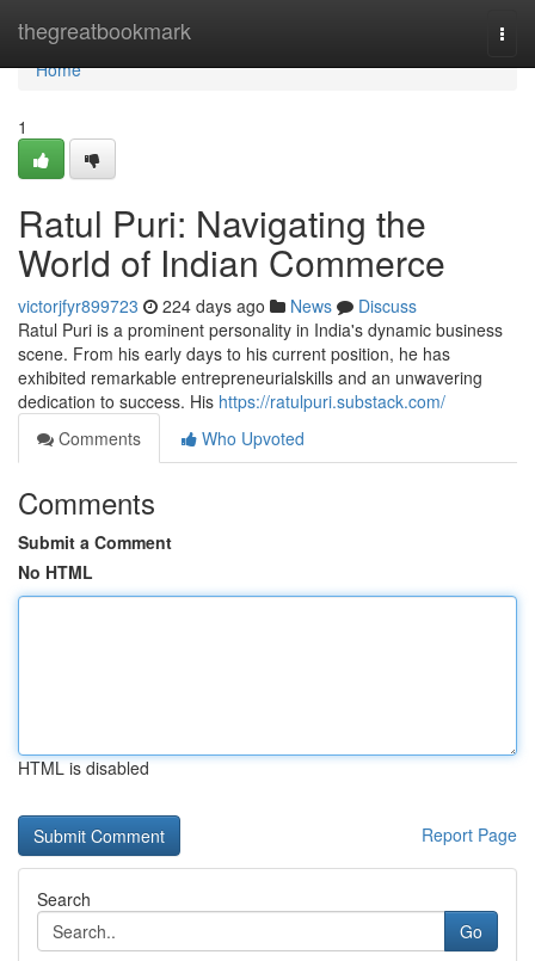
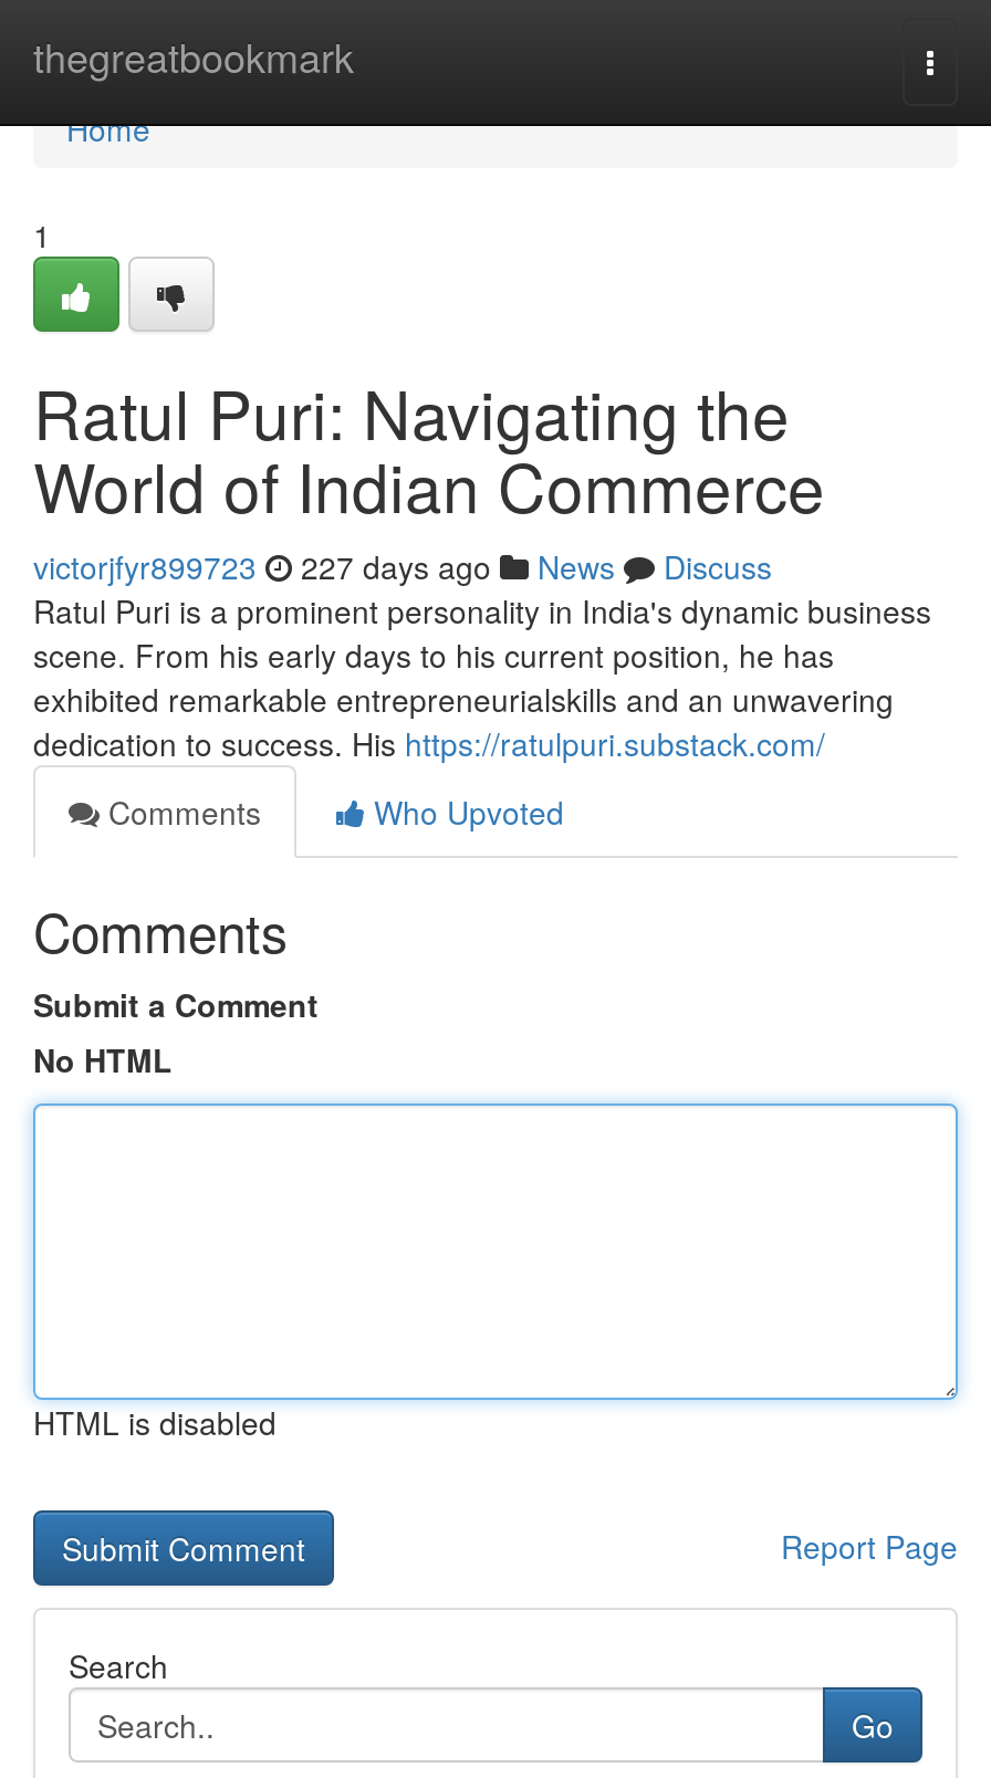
[18,294,417,318] victorjfyr899723 224 days ago News Discuss -> [33,544,772,588] victorjfyr899723 227 days ago News Discuss

